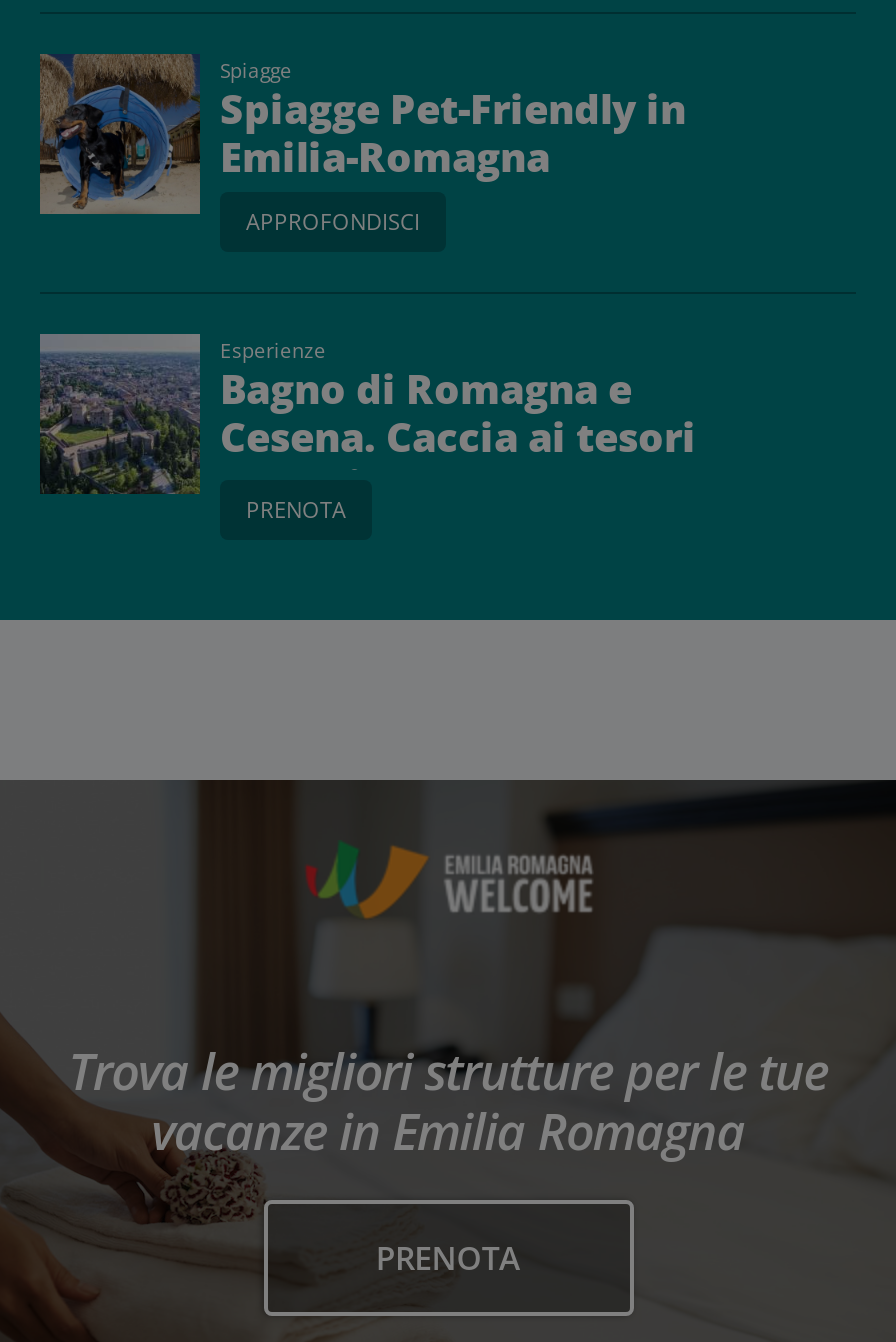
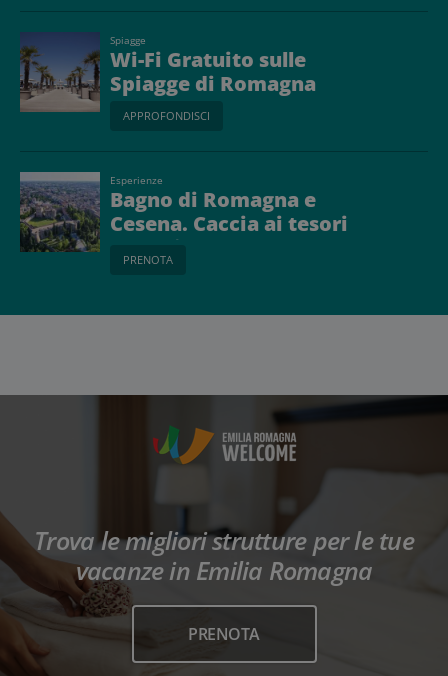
[38,52,686,214] [image] | Spiagge Pet-Friendly in | Emilia-Romagna -> [19,32,316,112] [image] | Wi-Fi Gratuito sulle | Spiagge di Romagna

